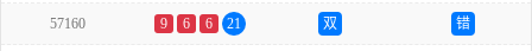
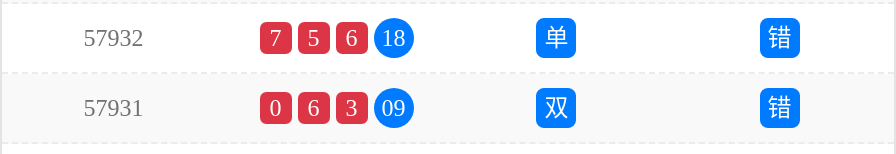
[50,15,167,32] 57160 | 9 -> [84,24,320,52] 57932 | 7 | 5
[227,15,241,32] 21 -> [346,94,406,122] 3 | 09
none -> [84,24,792,122] 18 | 单 | 错 | 57931 | 0

